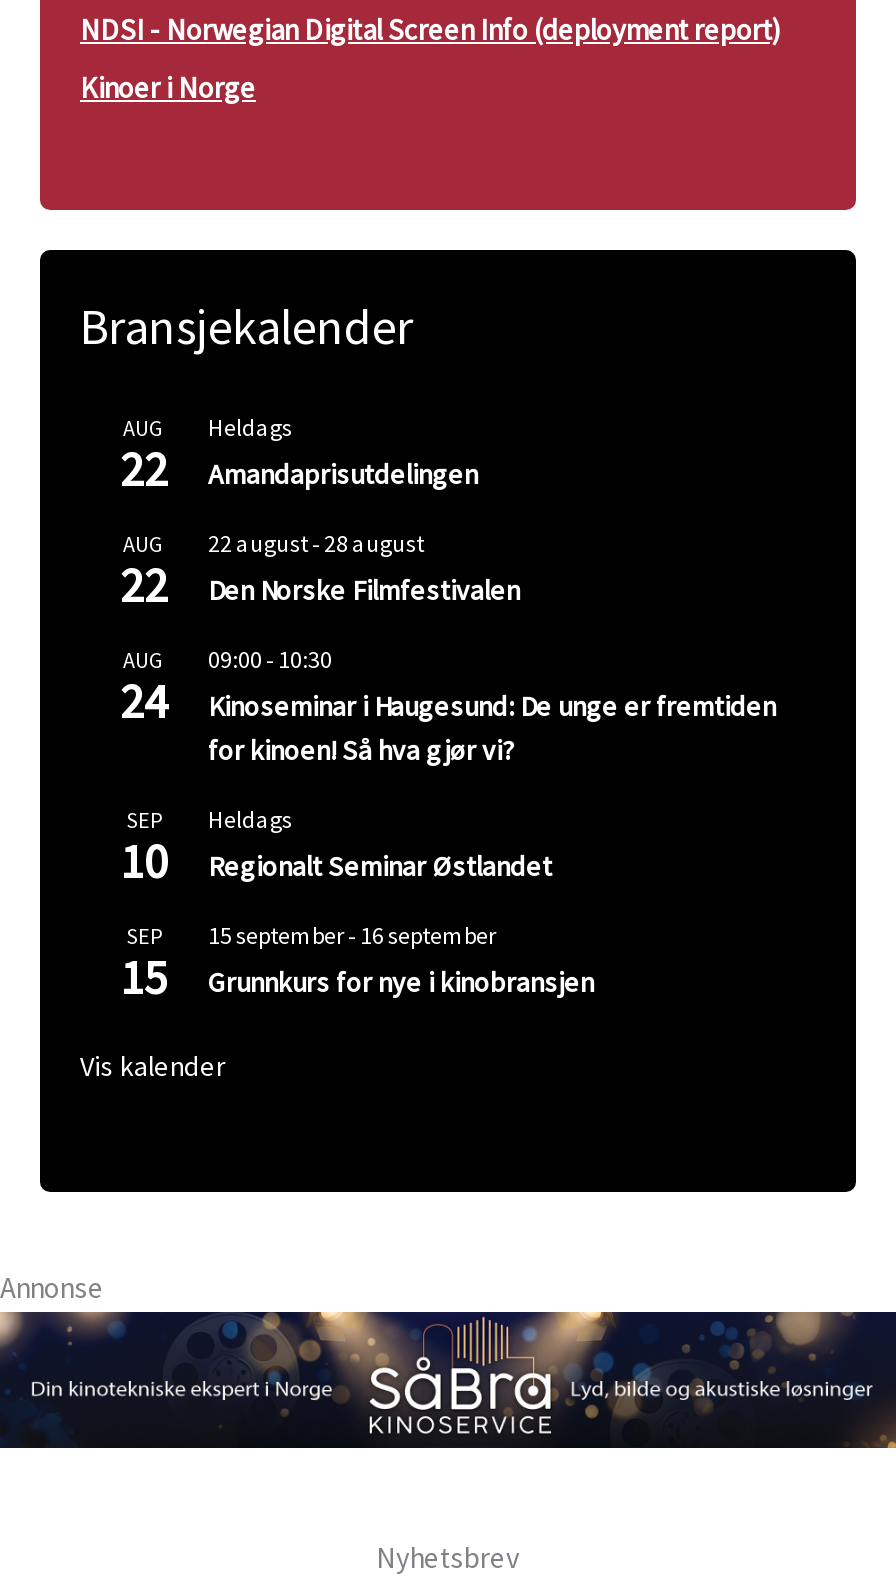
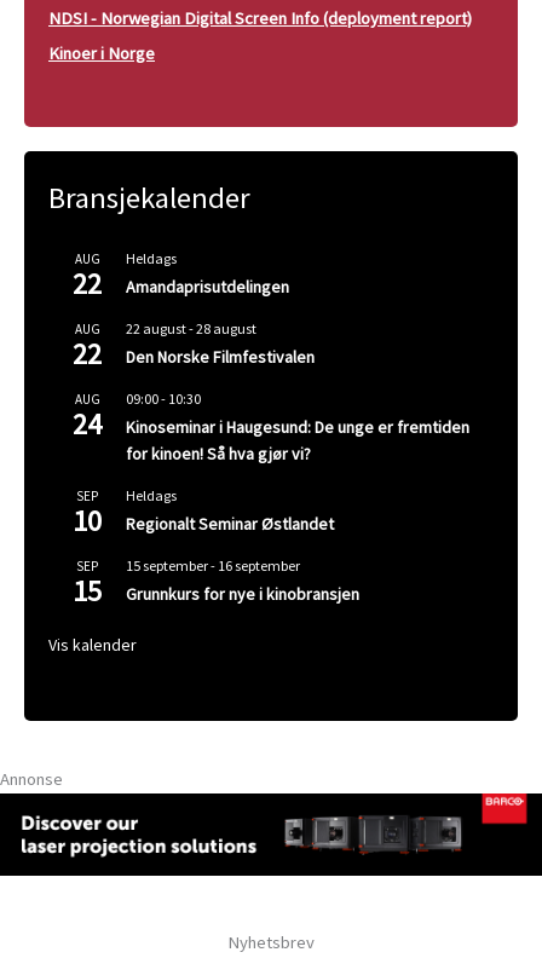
[6,1310,890,1450] [image] -> [4,792,538,877] [image]

